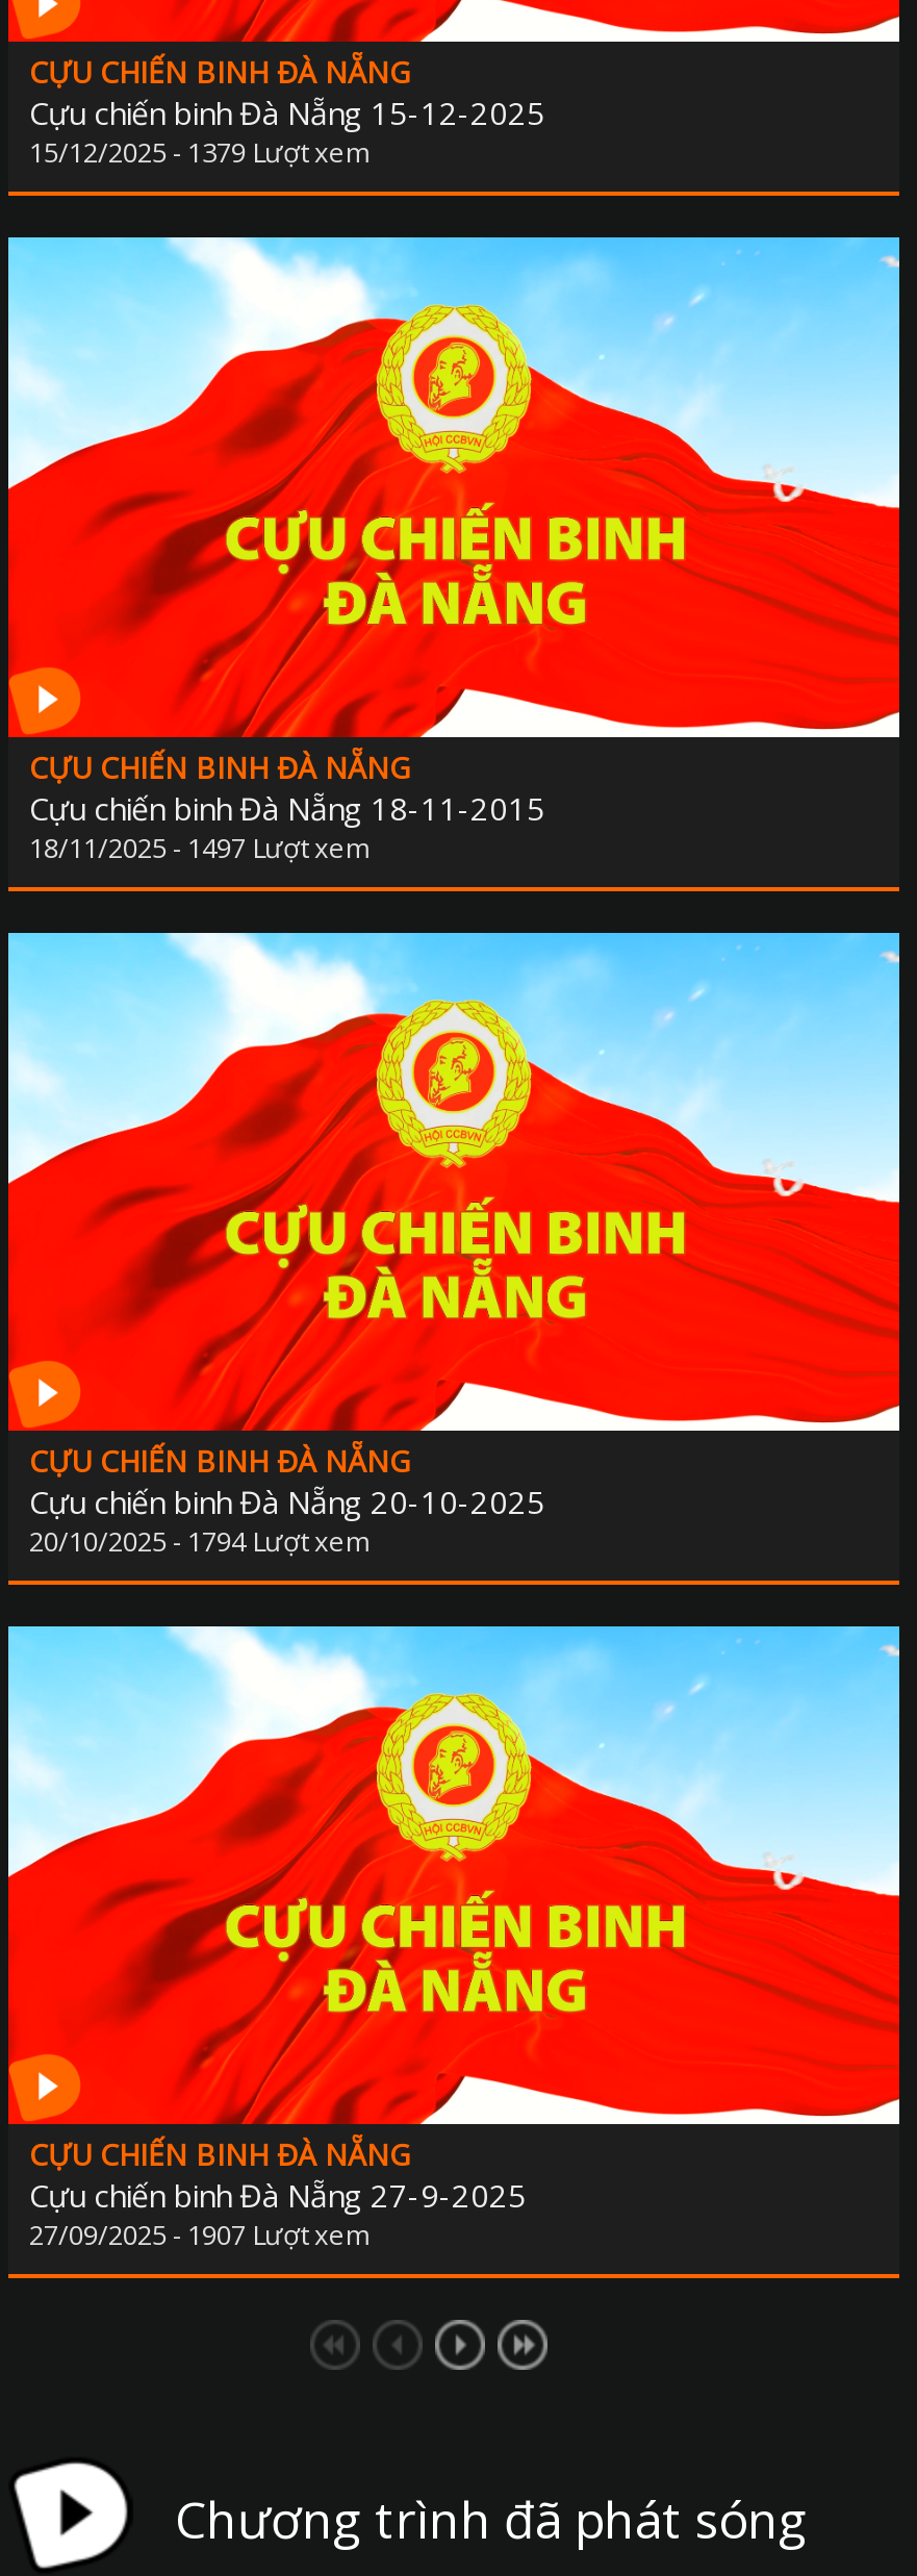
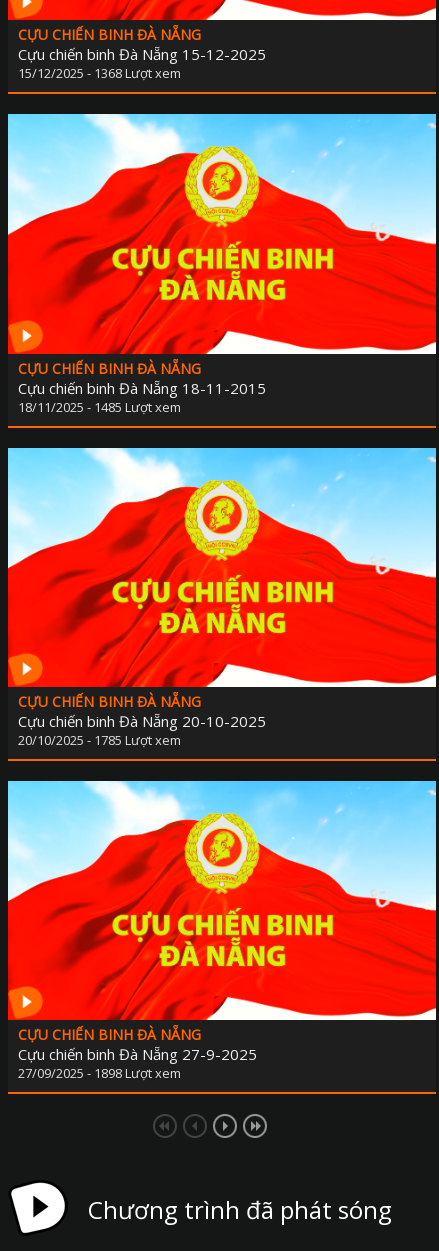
[29,134,368,171] 15/12/2025 - 1379 Lượt xem -> [18,64,181,82] 15/12/2025 - 1368 Lượt xem
[29,828,368,865] 18/11/2025 - 1497 Lượt xem -> [18,397,181,415] 18/11/2025 - 1485 Lượt xem
[29,1522,368,1559] 20/10/2025 - 1794 Lượt xem -> [18,731,181,749] 20/10/2025 - 1785 Lượt xem
[29,2216,368,2253] 27/09/2025 - 1907 Lượt xem -> [18,1064,181,1082] 27/09/2025 - 1898 Lượt xem

